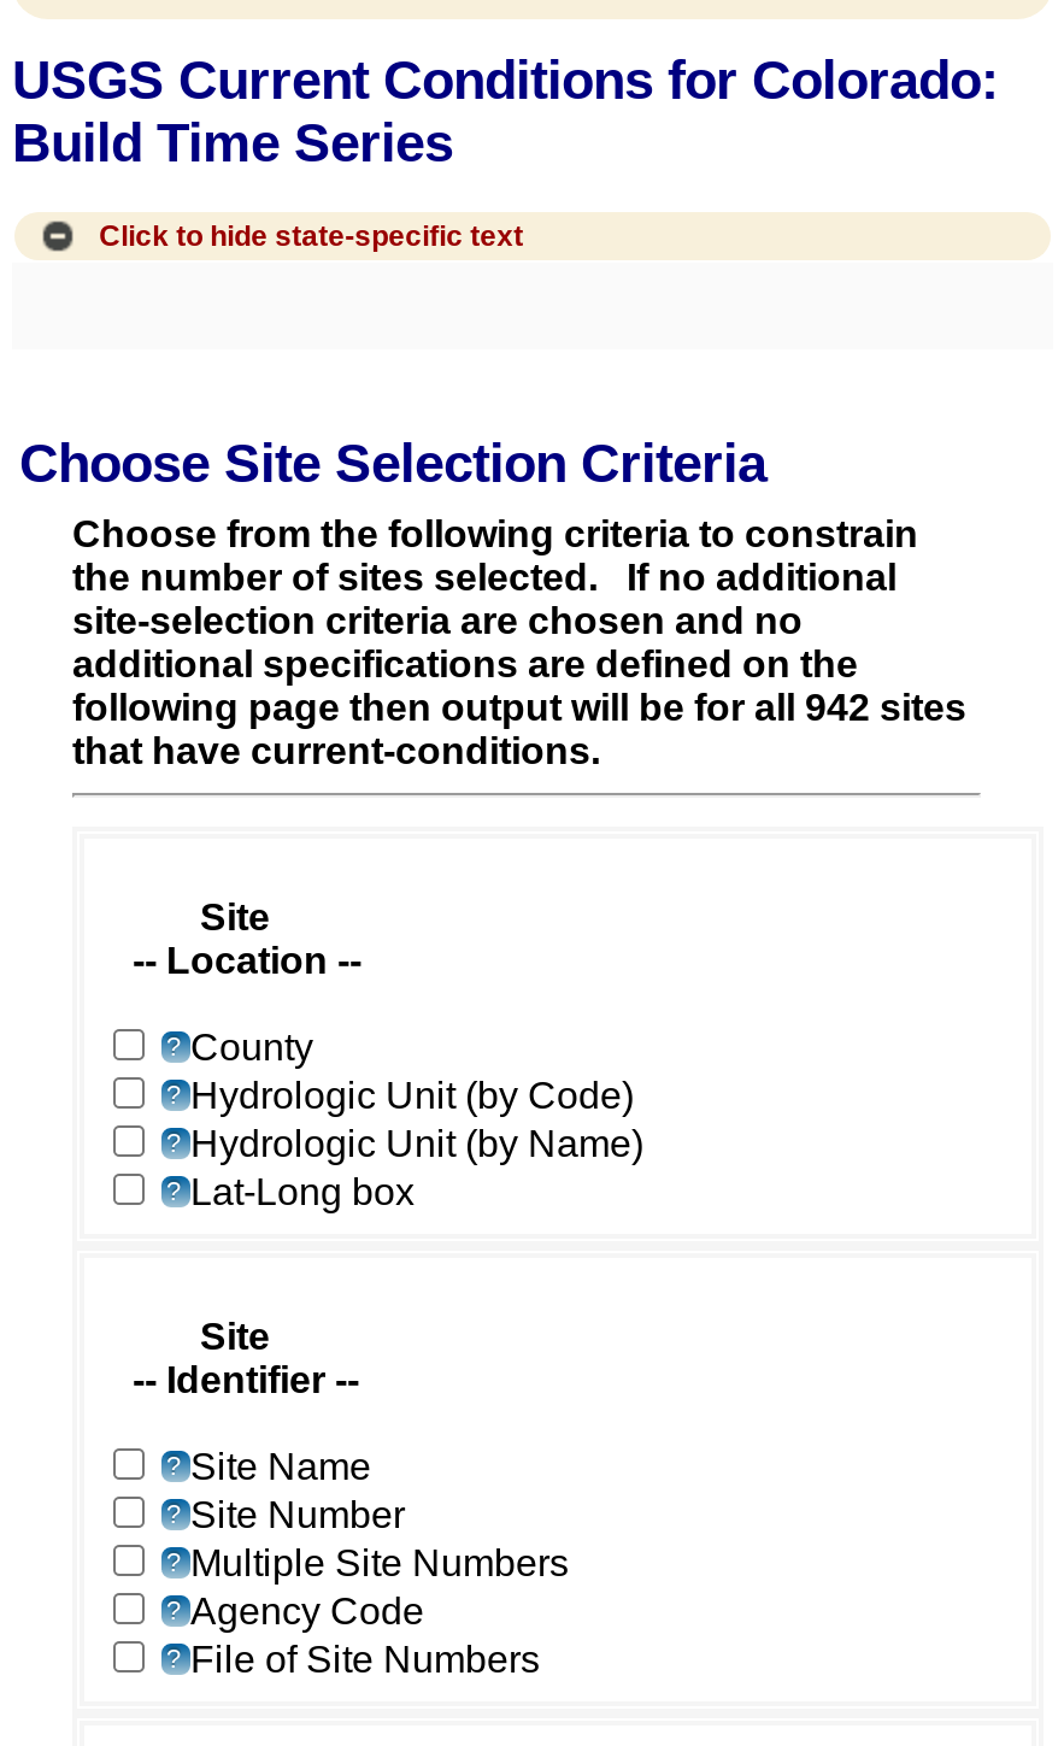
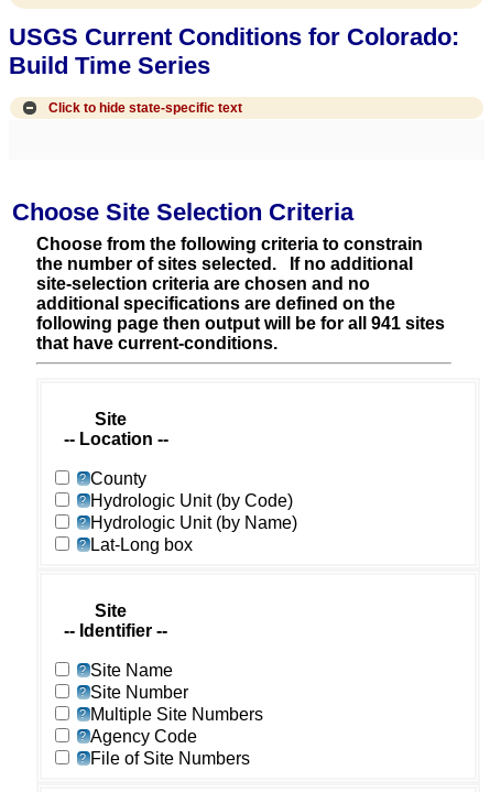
[72,686,966,727] following page then output will be for all 942 sites -> [36,314,445,332] following page then output will be for all 941 sites

